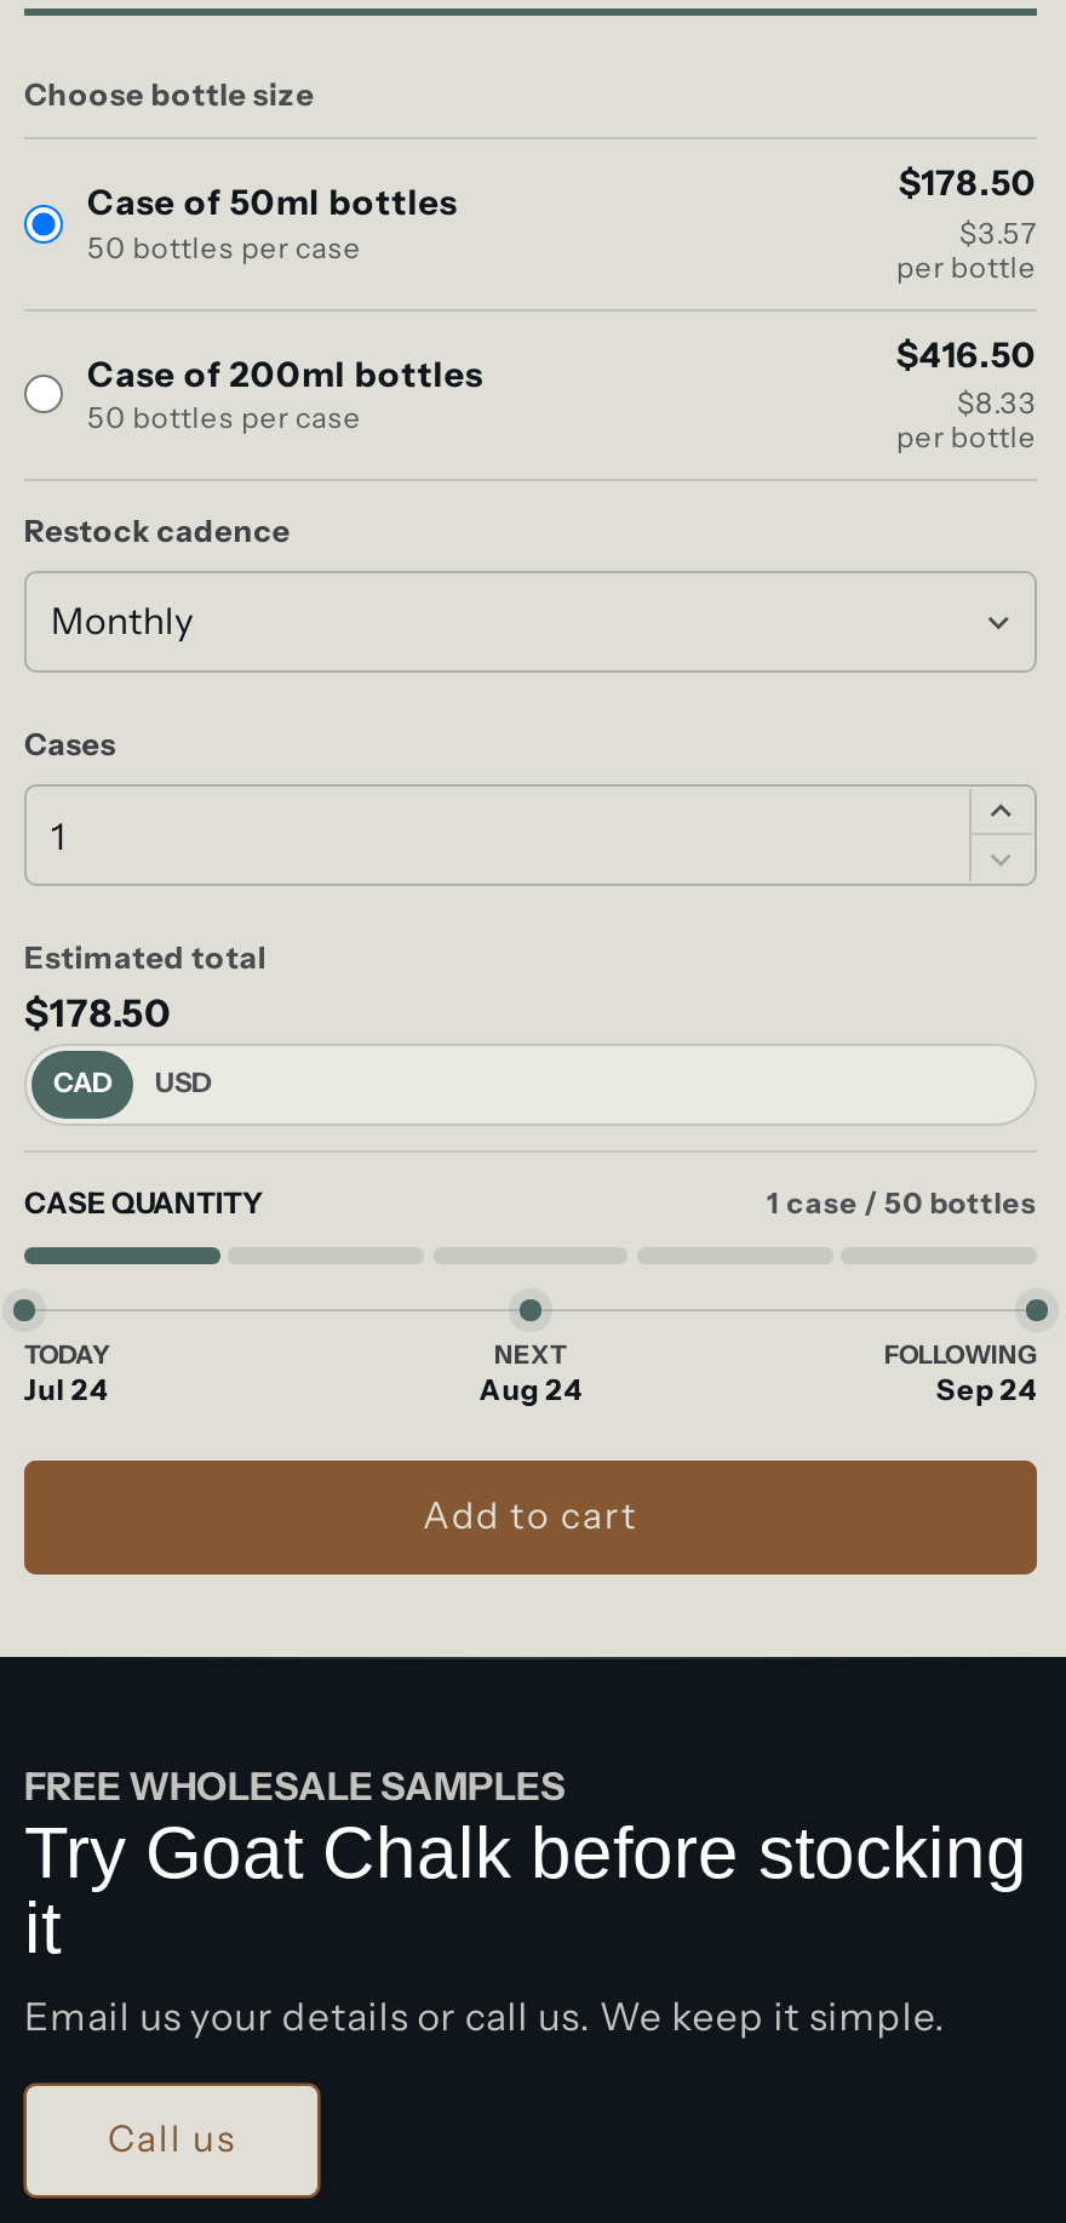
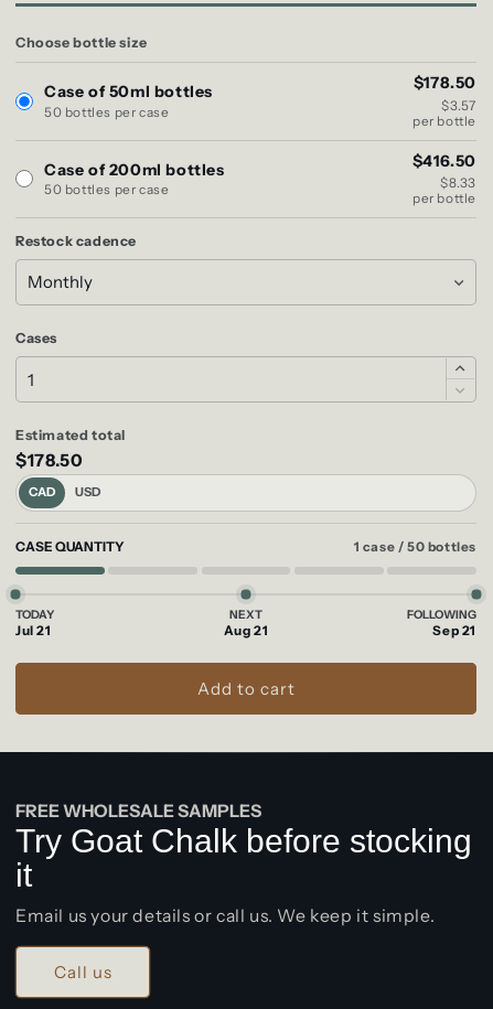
[24,1372,108,1406] Jul 24 -> [15,623,51,639] Jul 21
[479,1372,582,1406] Aug 24 -> [224,623,268,639] Aug 21
[936,1372,1037,1406] Sep 24 -> [433,623,476,639] Sep 21

